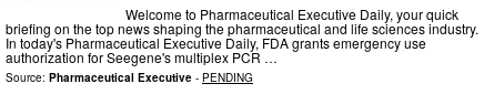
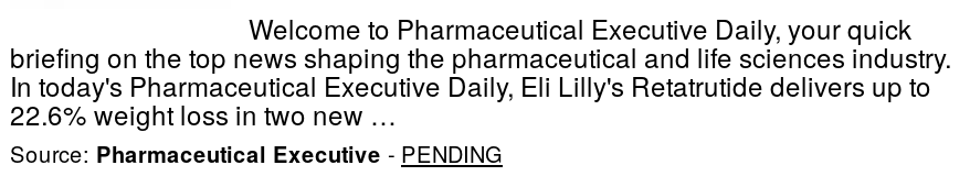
[6,33,426,66] In today's Pharmaceutical Executive Daily, FDA grants emergency use | authorization for Seegene's multiplex PCR … -> [10,65,931,131] In today's Pharmaceutical Executive Daily, Eli Lilly's Retatrutide delivers up to | 22.6% weight loss in two new …

